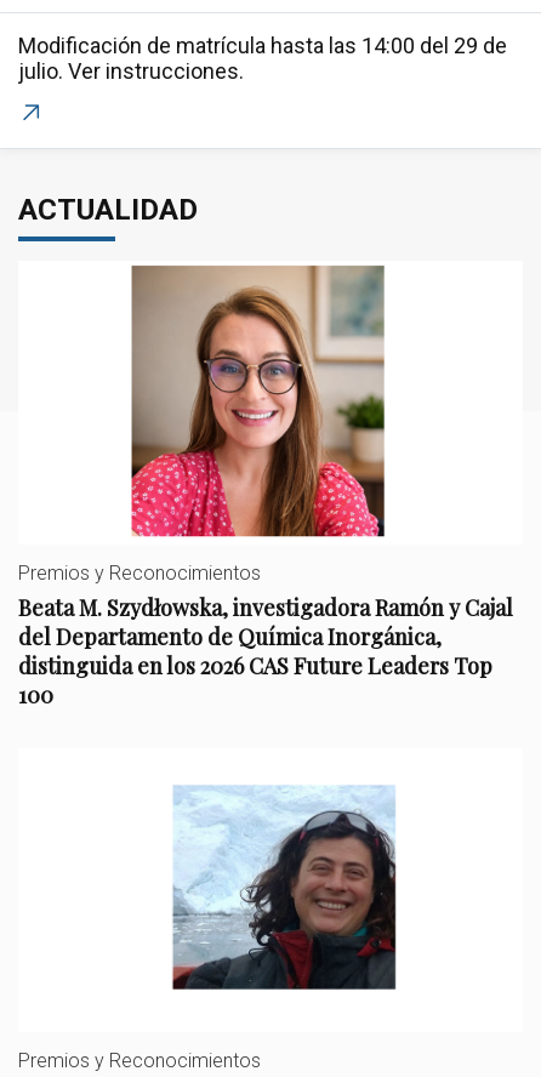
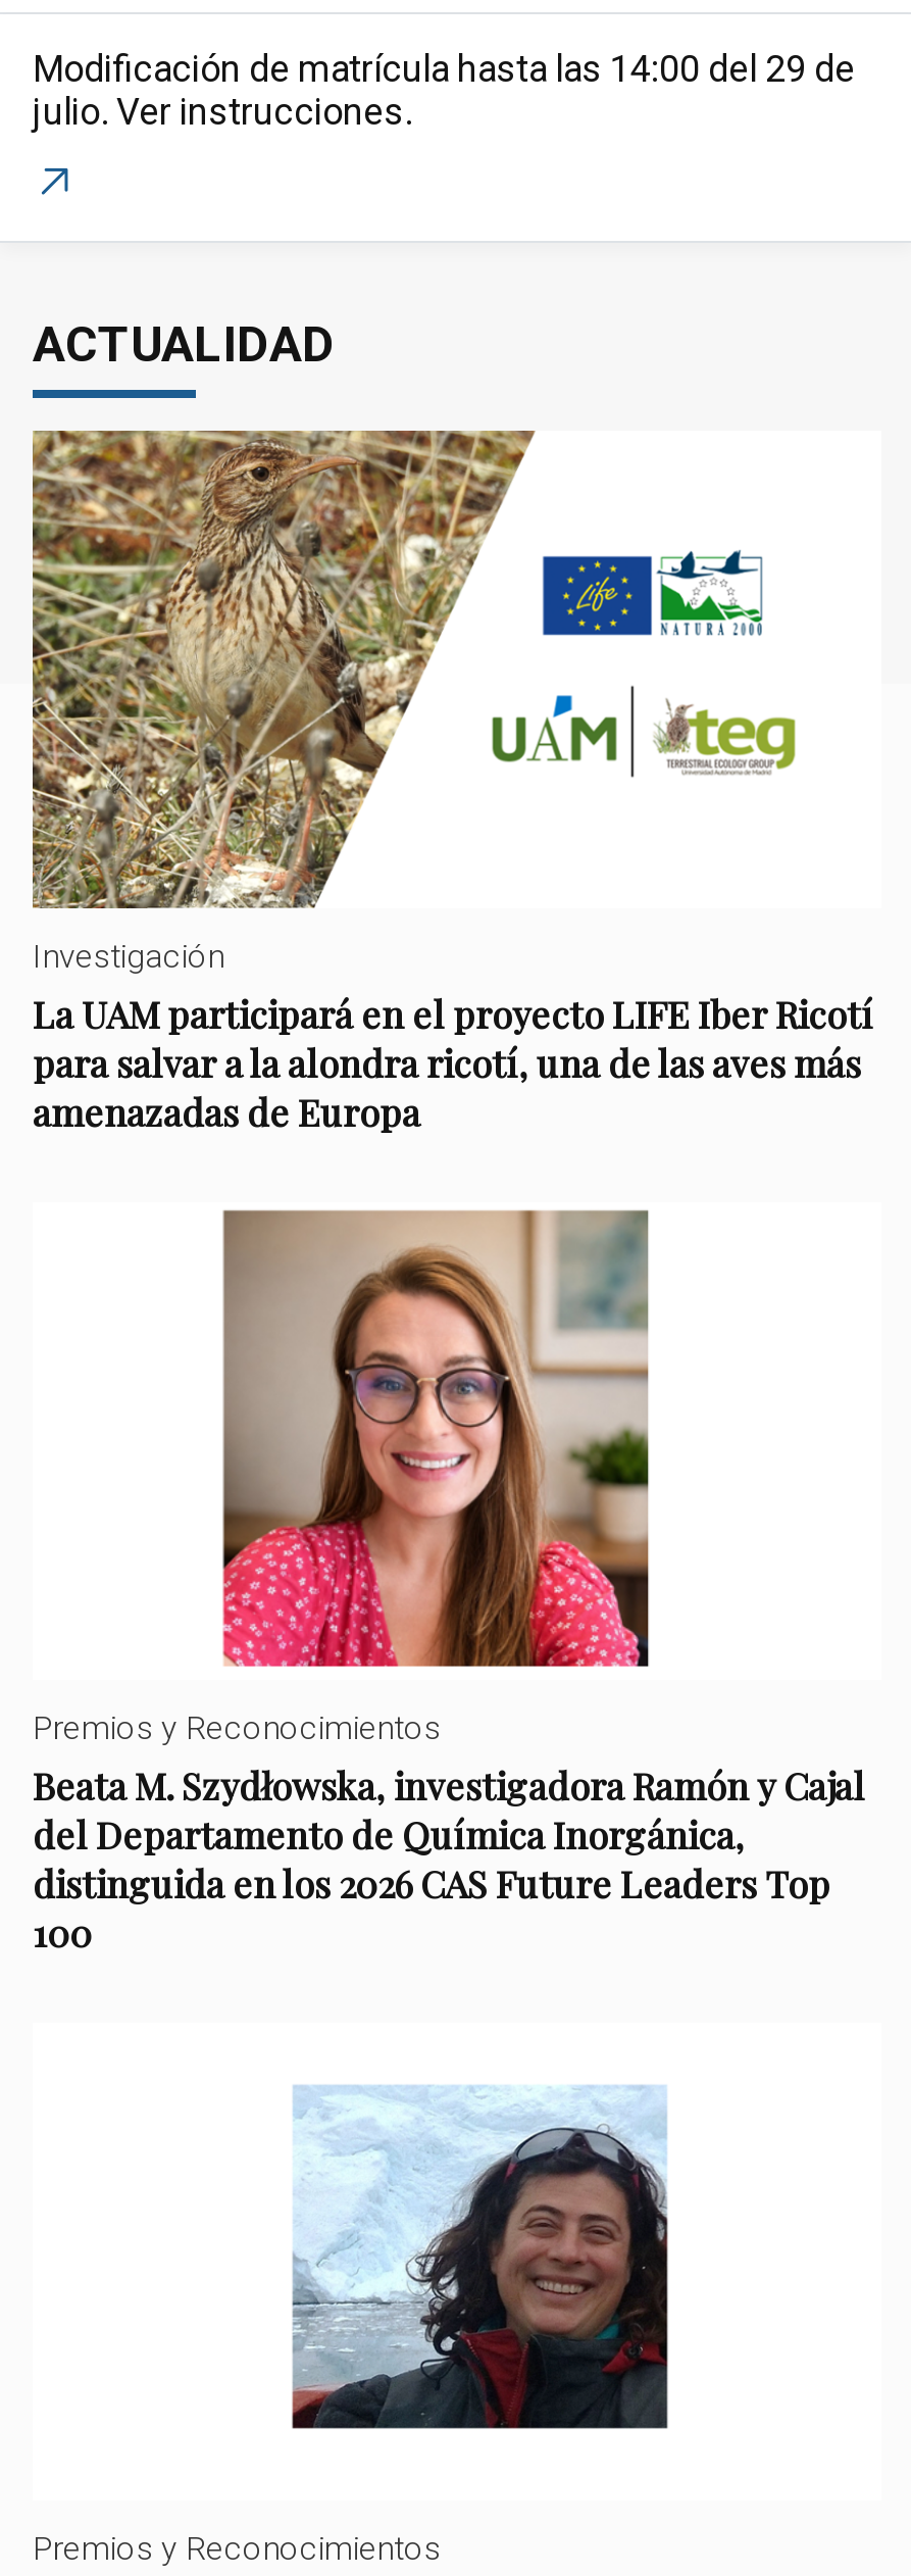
none -> [31,429,873,1137] [image] | Investigación | La UAM participará en el proyecto LIFE Iber Ricotí | para salvar a la alondra ricotí, una de las aves más | amenazadas de Europa

